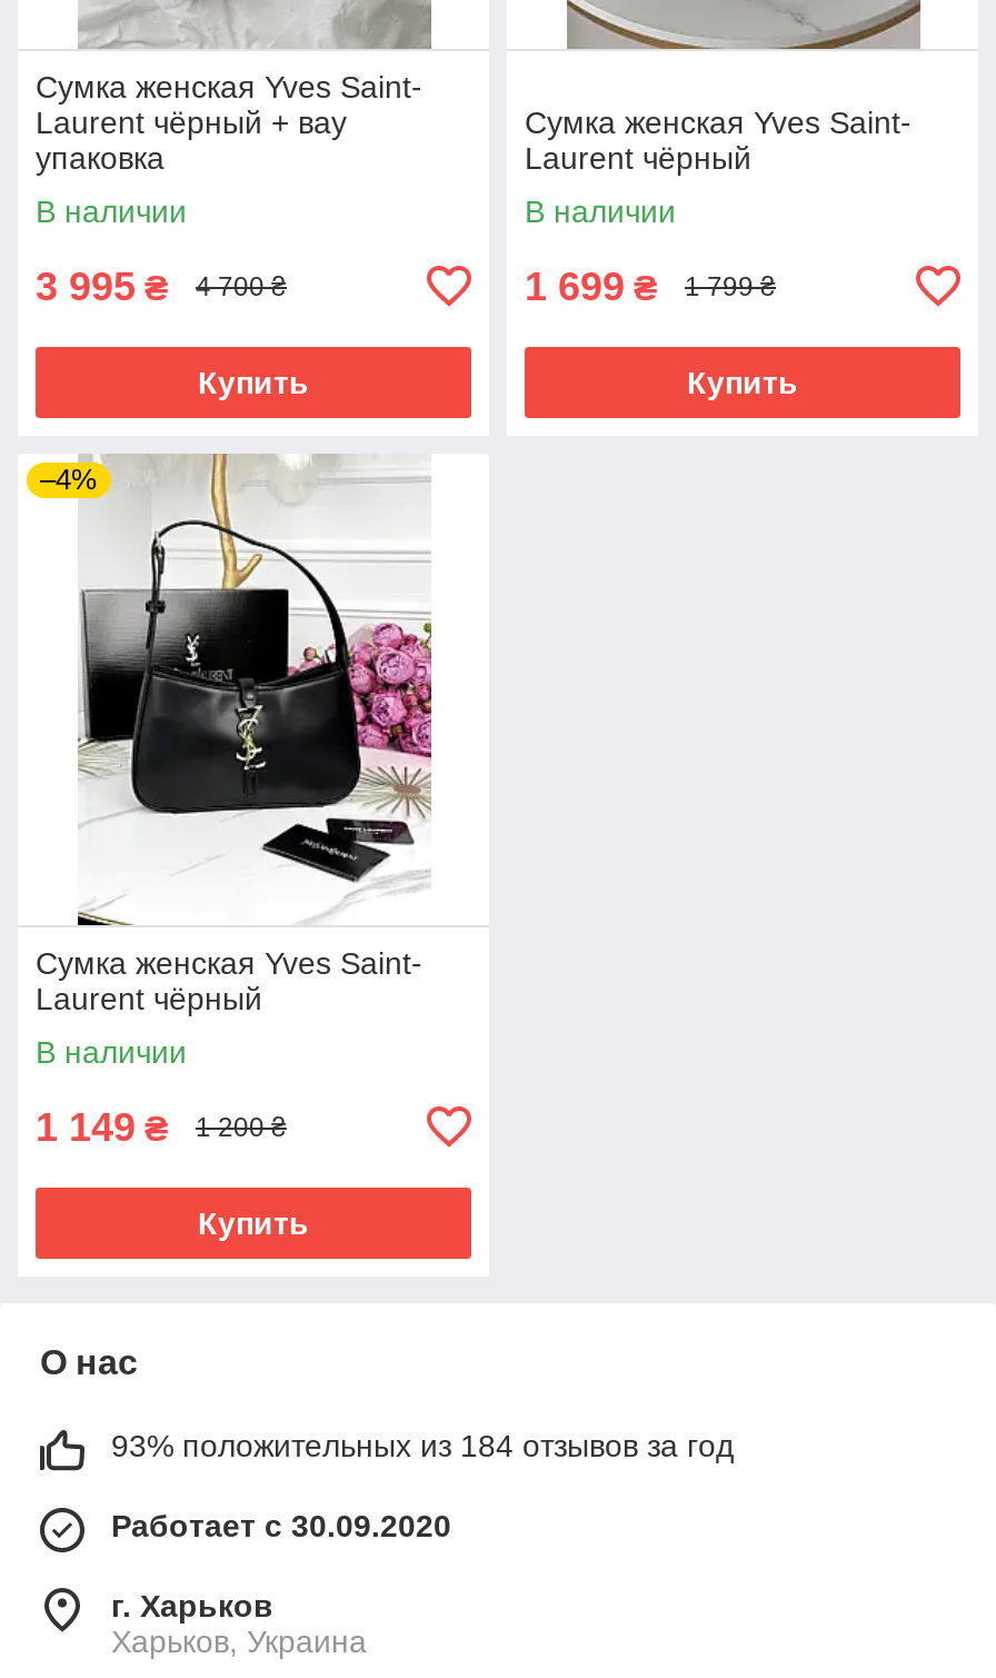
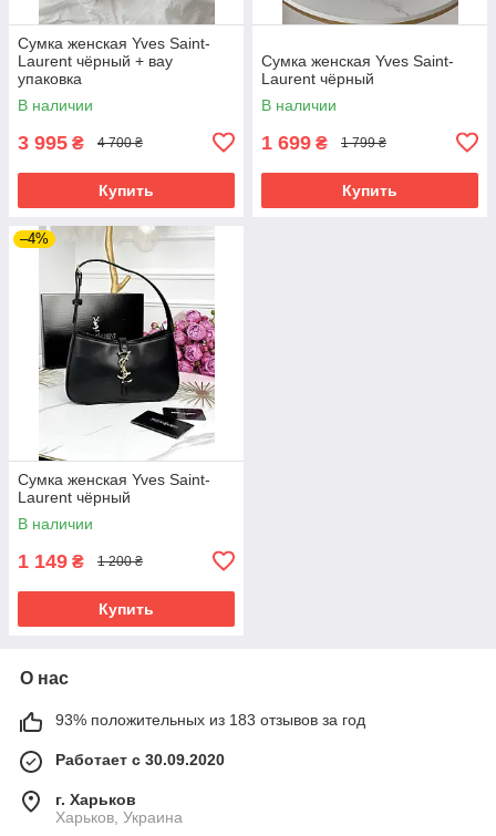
[111,1427,734,1462] 93% положительных из 184 отзывов за год -> [55,710,365,728] 93% положительных из 183 отзывов за год

